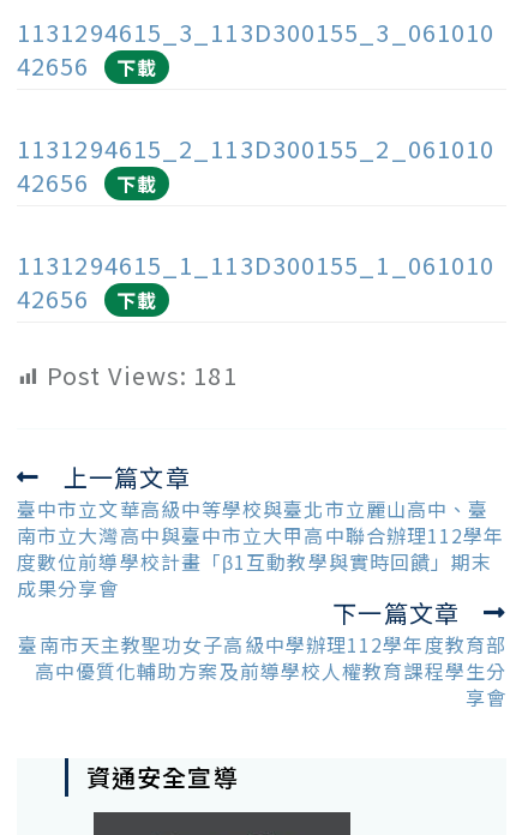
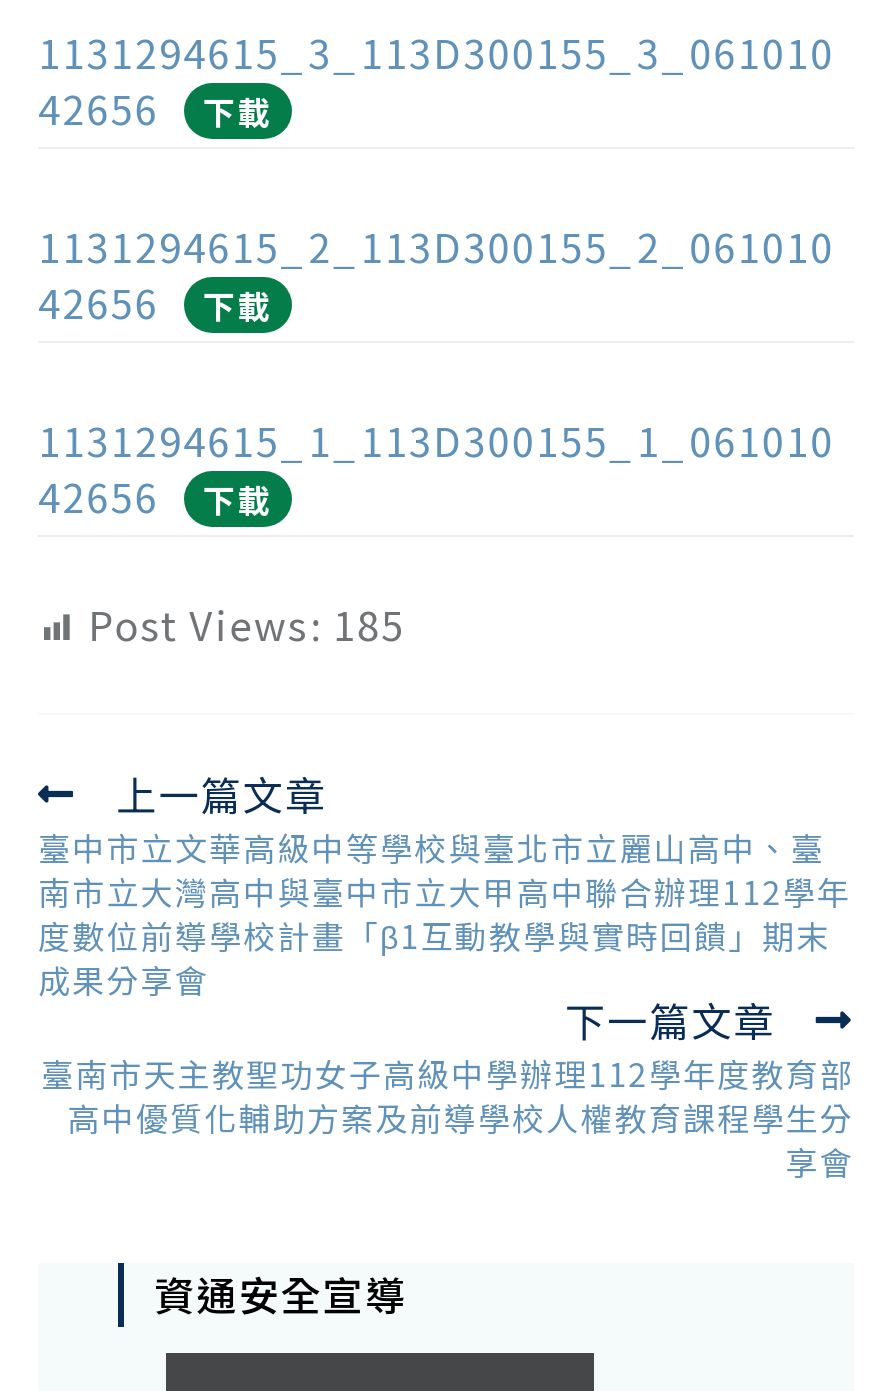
[47,358,237,392] Post Views: 181 -> [88,595,405,653] Post Views: 185

